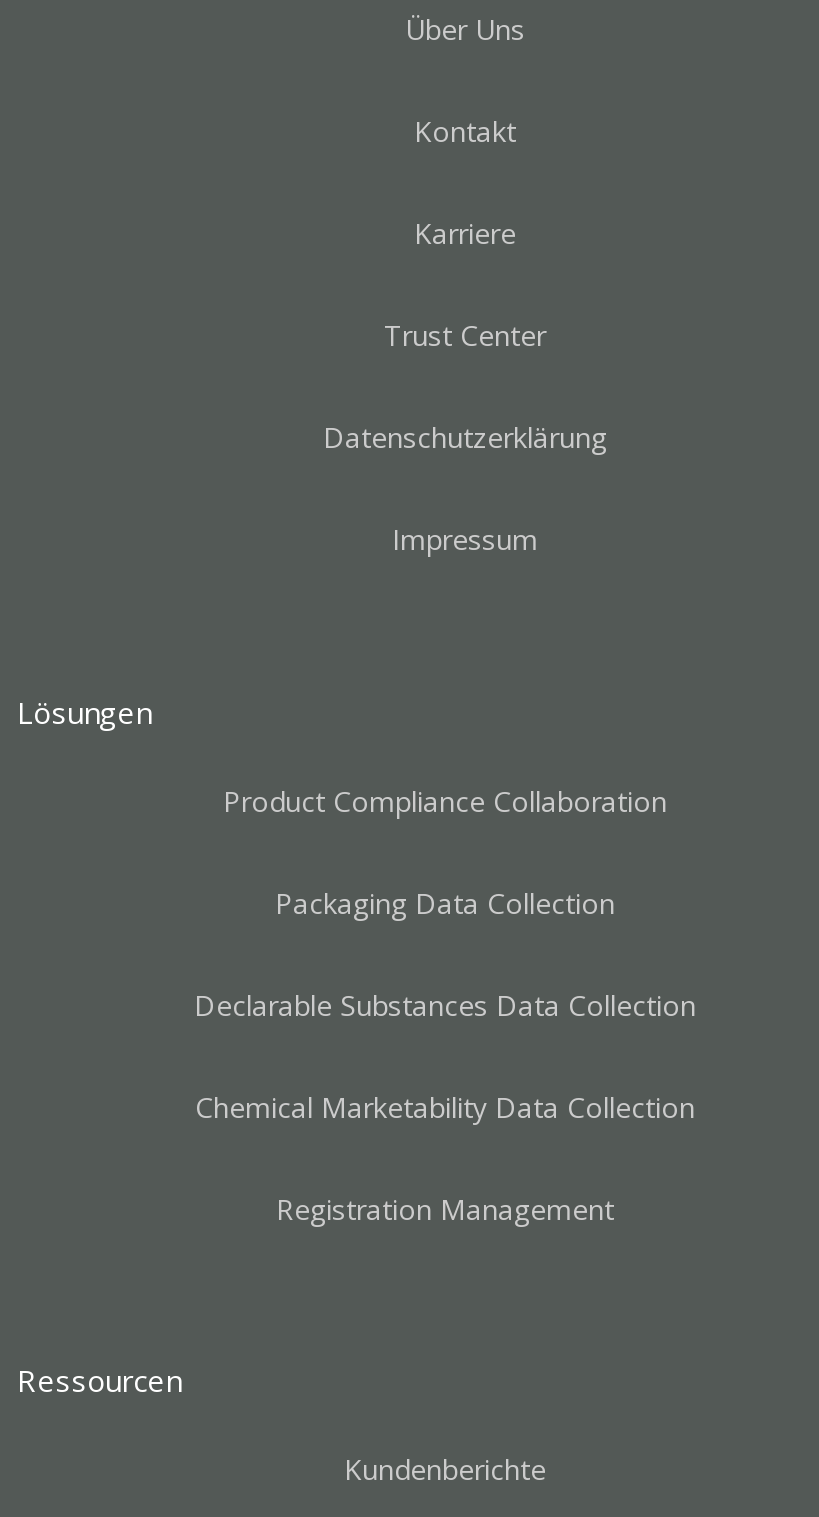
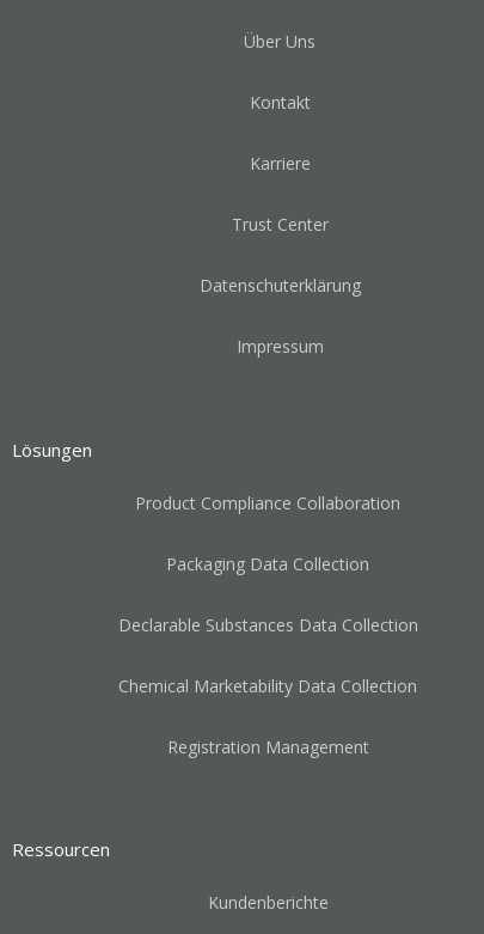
[323,418,607,456] Datenschutzerklärung -> [199,274,360,297] Datenschuterklärung

